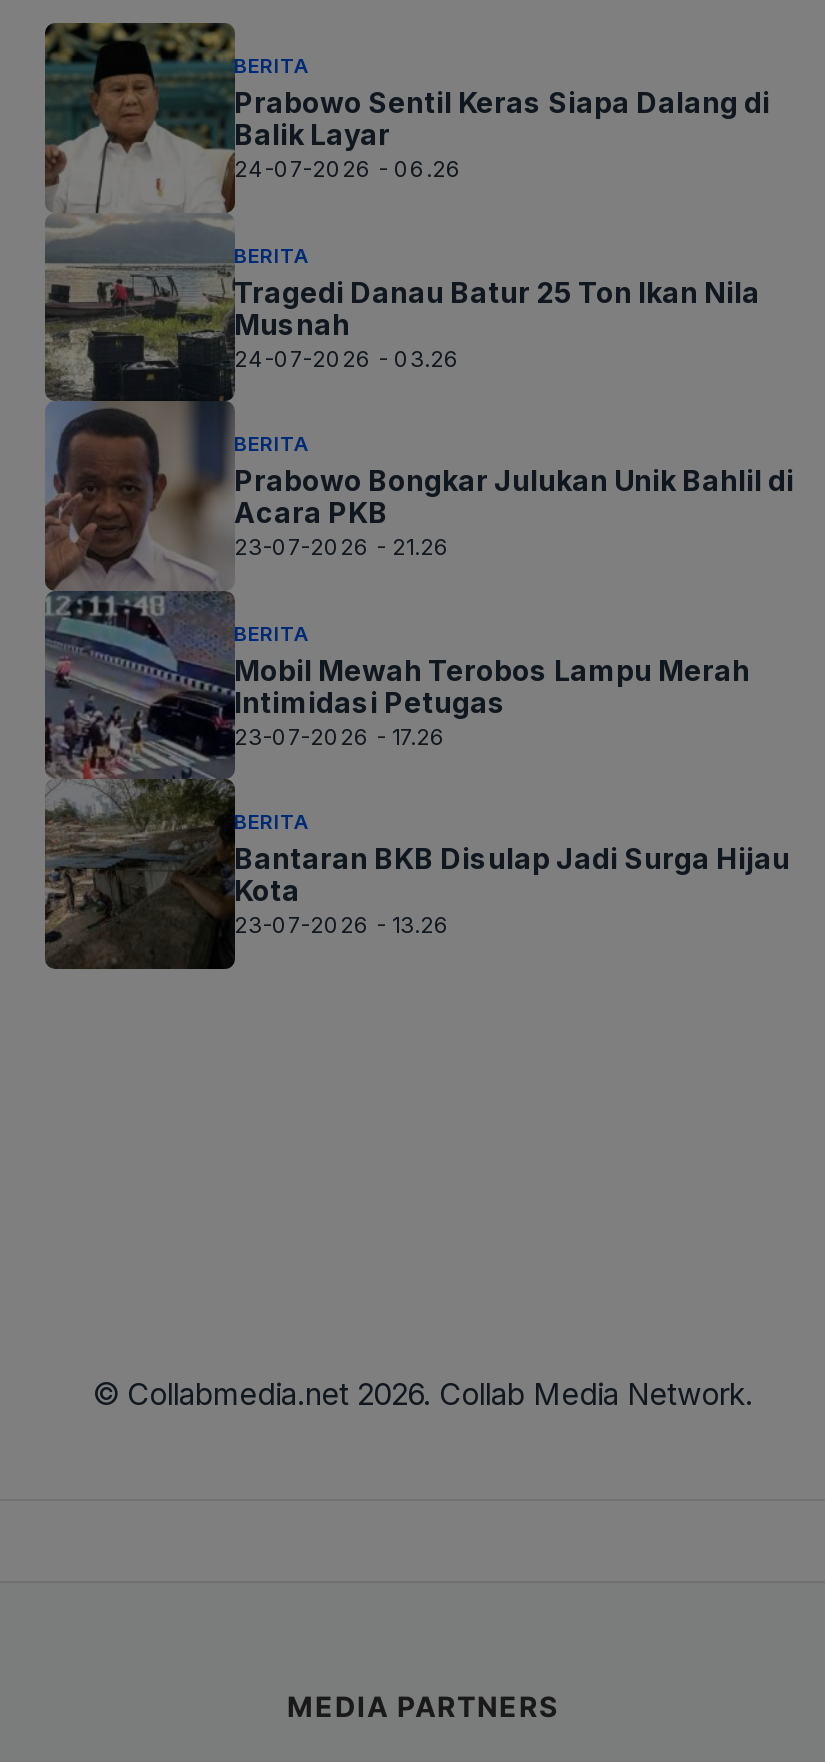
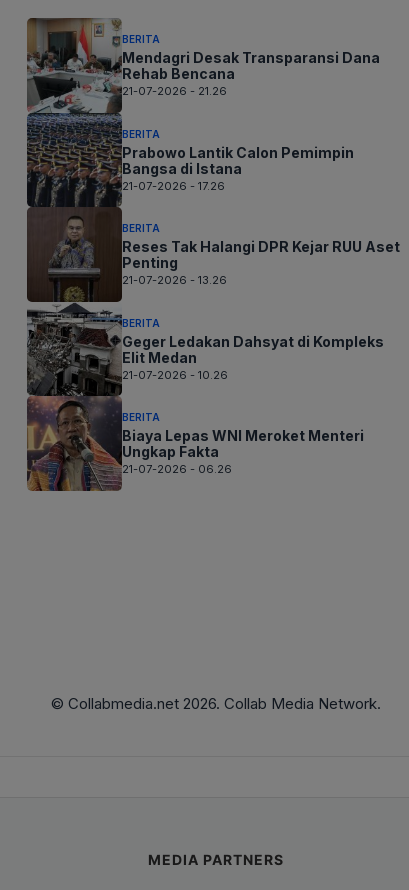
[43,21,770,971] [image] | Prabowo Sentil Keras Siapa Dalang di | Balik Layar | 24-07-2026 - 06.26 -> [26,17,379,492] [image] | Mendagri Desak Transparansi Dana | Rehab Bencana | 21-07-2026 - 21.26
[234,274,760,372] Tragedi Danau Batur 25 Ton Ikan Nila | Musnah | 24-07-2026 - 03.26 -> [121,144,353,193] Prabowo Lantik Calon Pemimpin | Bangsa di Istana | 21-07-2026 - 17.26
[234,463,794,561] Prabowo Bongkar Julukan Unik Bahlil di | Acara PKB | 23-07-2026 - 21.26 -> [121,238,399,287] Reses Tak Halangi DPR Kejar RUU Aset | Penting | 21-07-2026 - 13.26
[234,652,750,750] Mobil Mewah Terobos Lampu Merah | Intimidasi Petugas | 23-07-2026 - 17.26 -> [121,333,383,382] Geger Ledakan Dahsyat di Kompleks | Elit Medan | 21-07-2026 - 10.26
[234,841,790,939] Bantaran BKB Disulap Jadi Surga Hijau | Kota | 23-07-2026 - 13.26 -> [121,427,363,476] Biaya Lepas WNI Meroket Menteri | Ungkap Fakta | 21-07-2026 - 06.26

